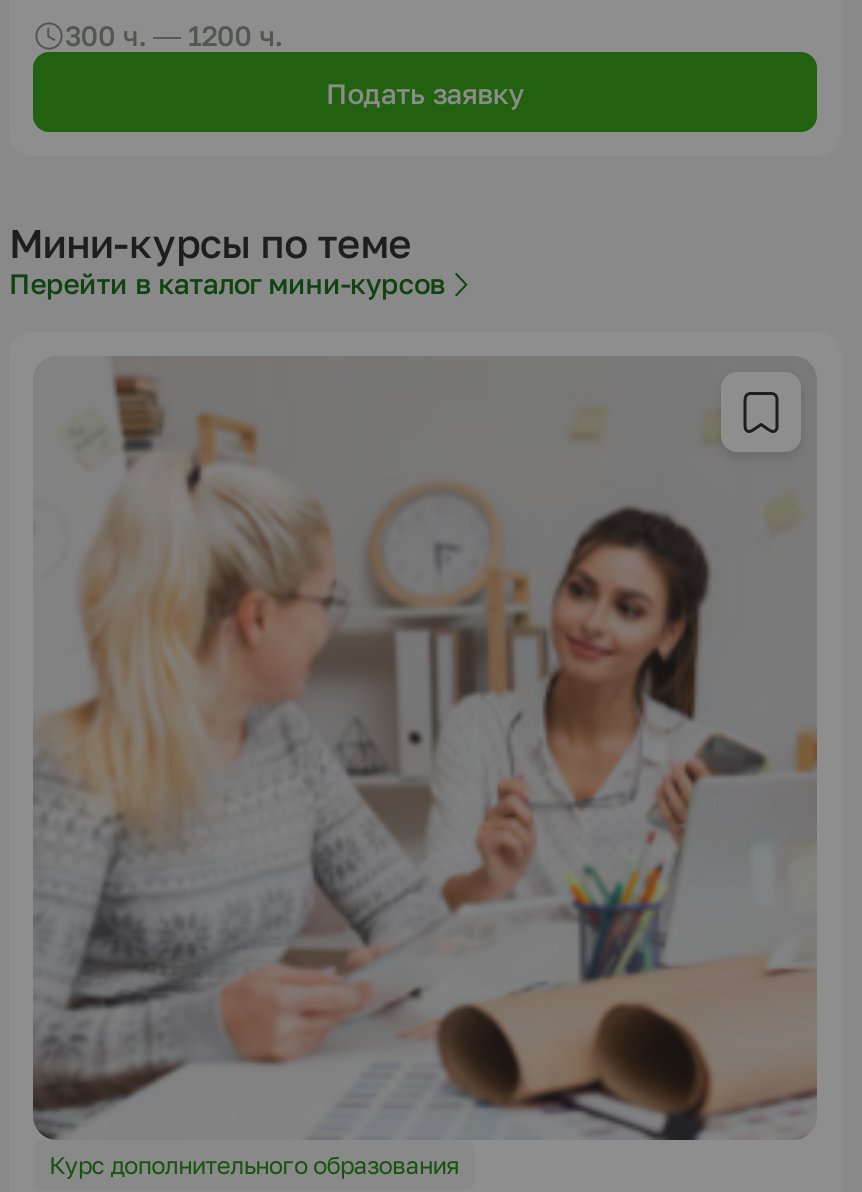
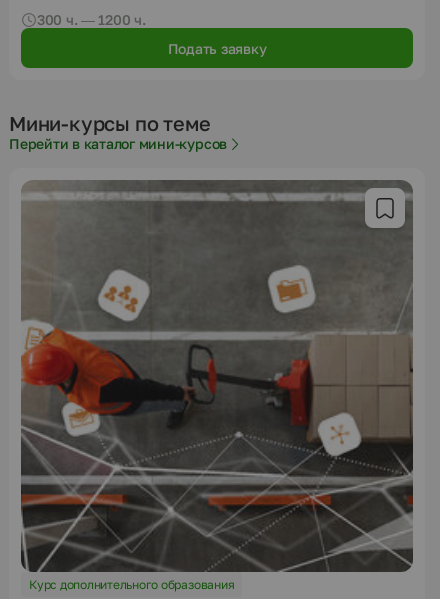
[33,358,817,1140] [image] -> [20,180,414,573] [image]

